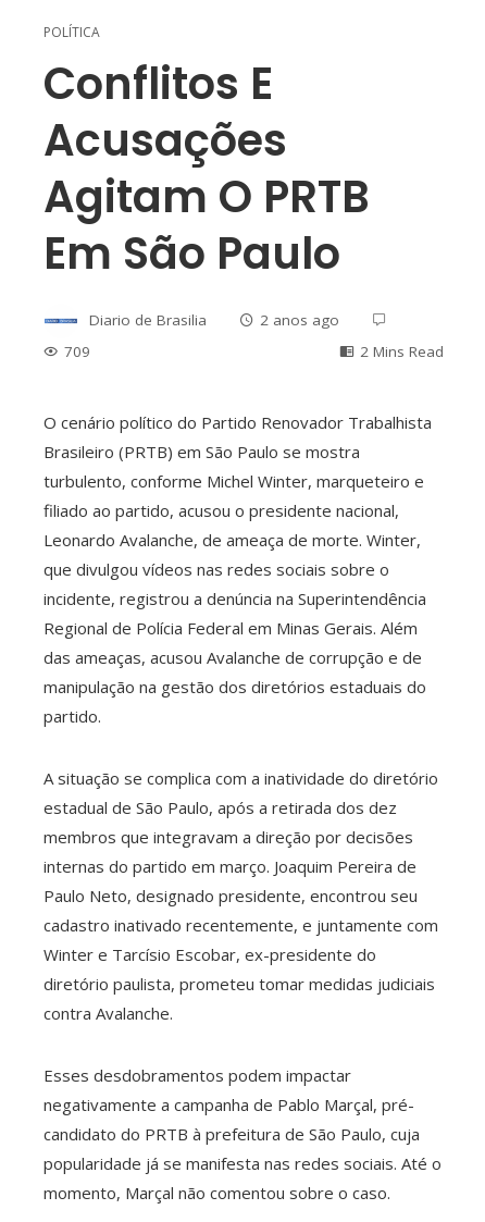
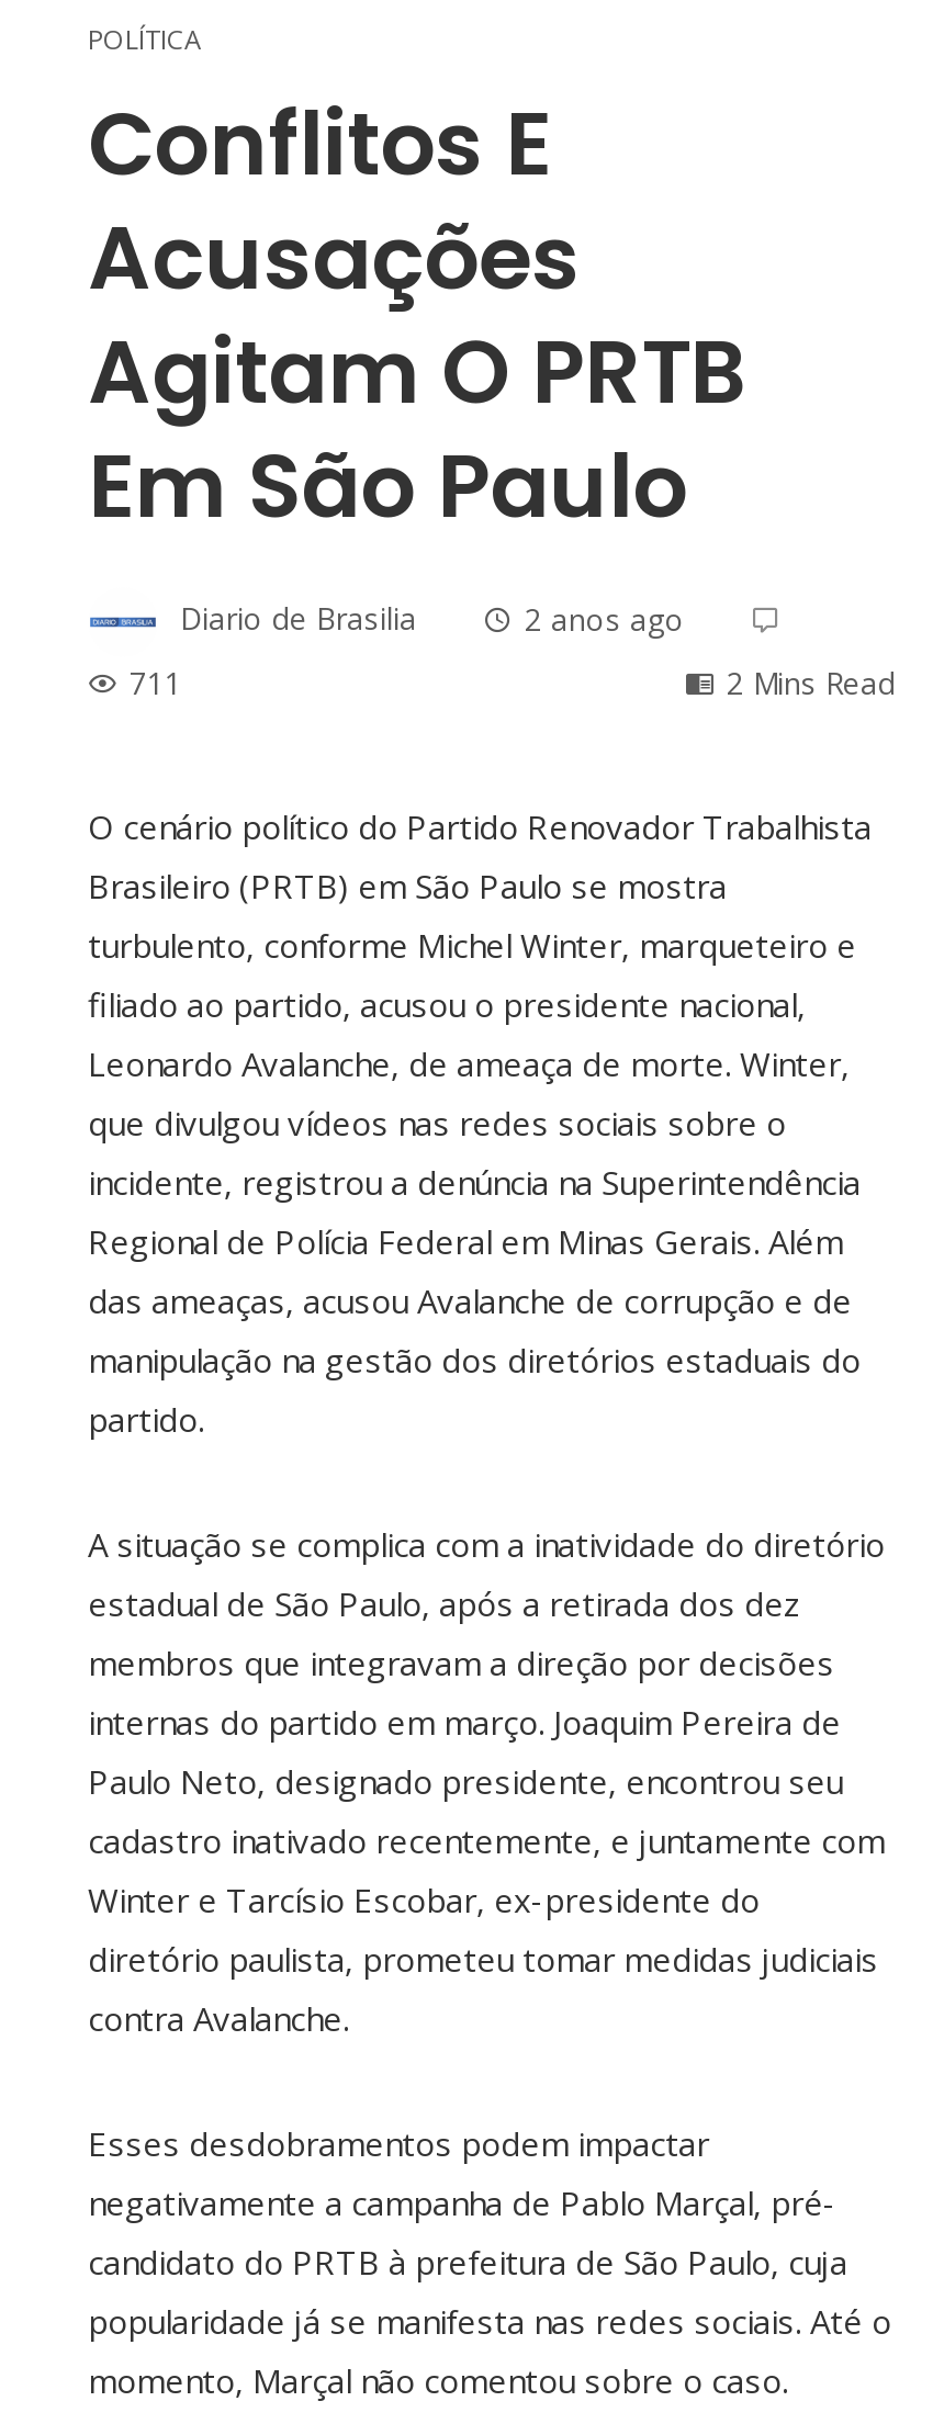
[64,342,90,362] 709 -> [130,665,182,704] 711

